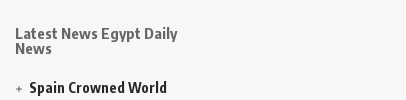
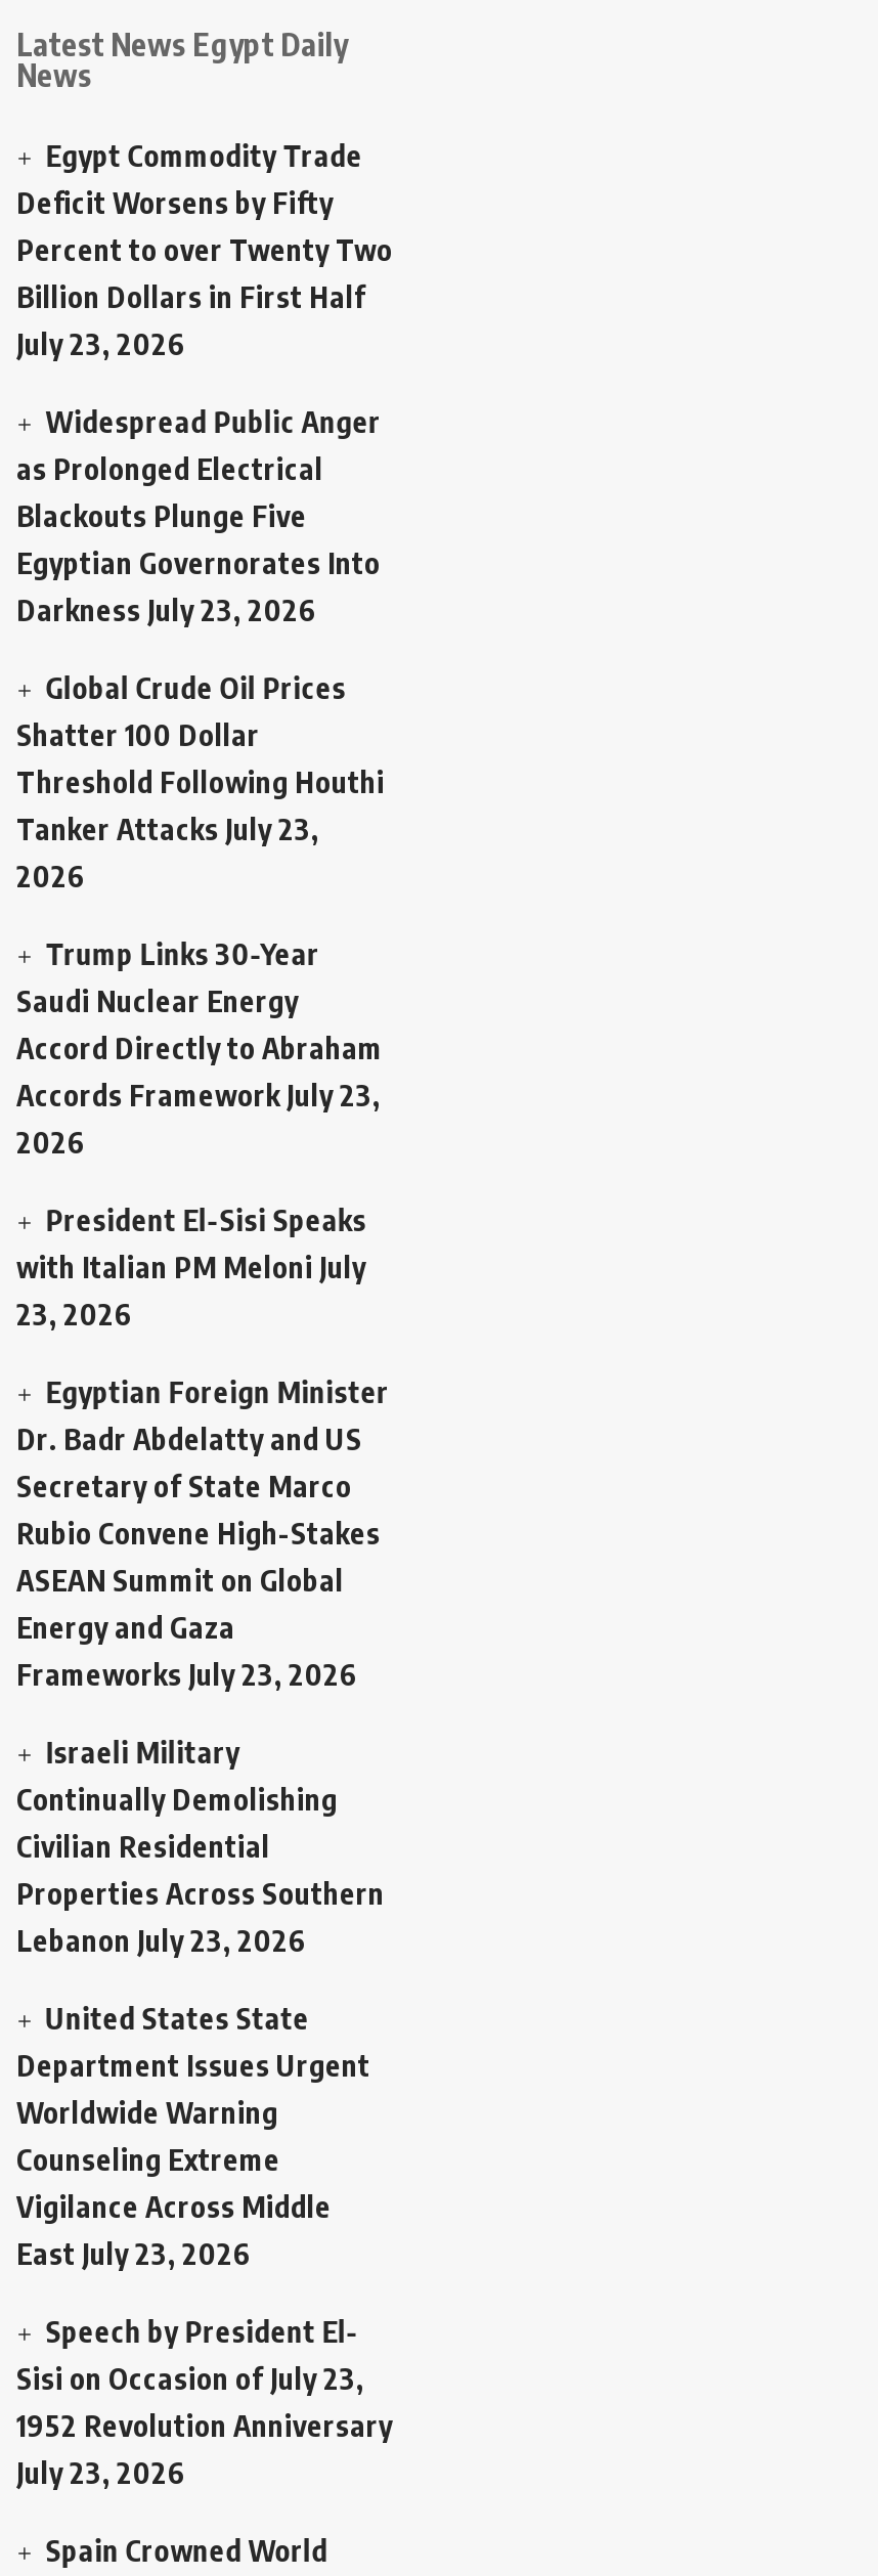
none -> [16,138,393,2490] Egypt Commodity Trade | Deficit Worsens by Fifty | Percent to over Twenty Two | Billion Dollars in First Half | July 23, 2026 | Widespread Public Anger | as Prolonged Electrical | Blackouts Plunge Five | Egyptian Governorates Into | Darkness July 23, 2026 | Global Crude Oil Prices | Shatter 100 Dollar | Threshold Following Houthi | Tanker Attacks July 23, | 2026 | Trump Links 30-Year | Saudi Nuclear Energy | Accord Directly to Abraham | Accords Framework July 23, | 2026 | President El-Sisi Speaks | with Italian PM Meloni July | 23, 2026 | Egyptian Foreign Minister | Dr. Badr Abdelatty and US | Secretary of State Marco | Rubio Convene High-Stakes | ASEAN Summit on Global | Energy and Gaza | Frameworks July 23, 2026 | Israeli Military | Continually Demolishing | Civilian Residential | Properties Across Southern | Lebanon July 23, 2026 | United States State | Department Issues Urgent | Worldwide Warning | Counseling Extreme | Vigilance Across Middle | East July 23, 2026 | Speech by President El- | Sisi on Occasion of July 23, | 1952 Revolution Anniversary | July 23, 2026

